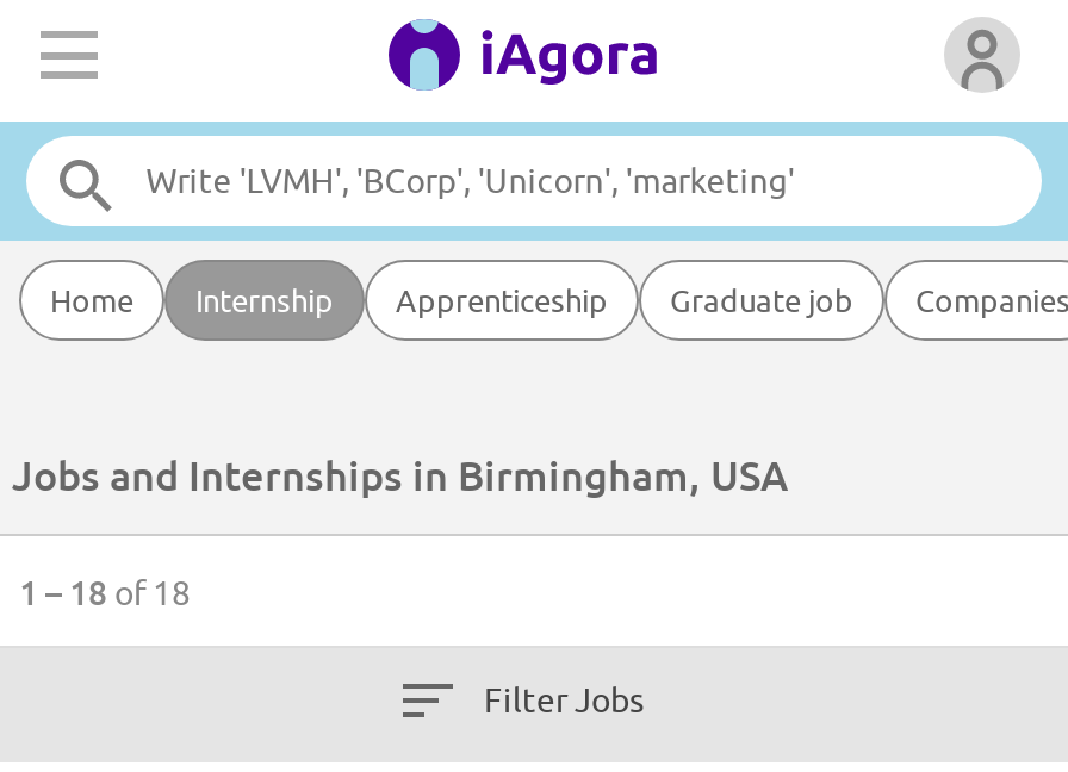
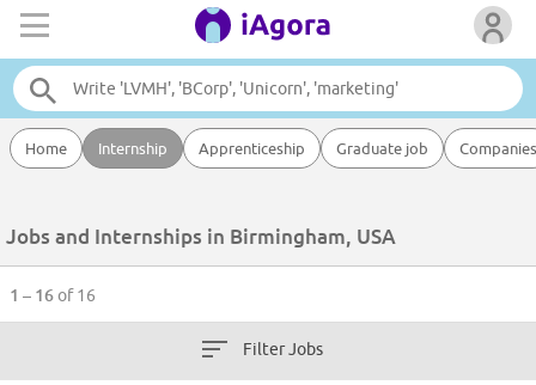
[19,572,191,613] 1 – 18 of 18 -> [10,285,96,305] 1 – 16 of 16

